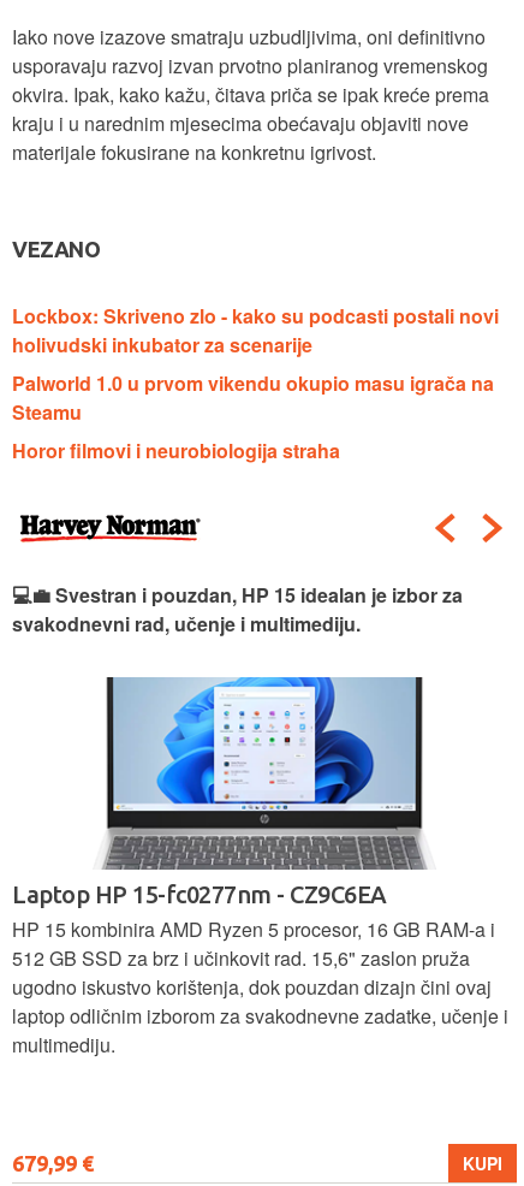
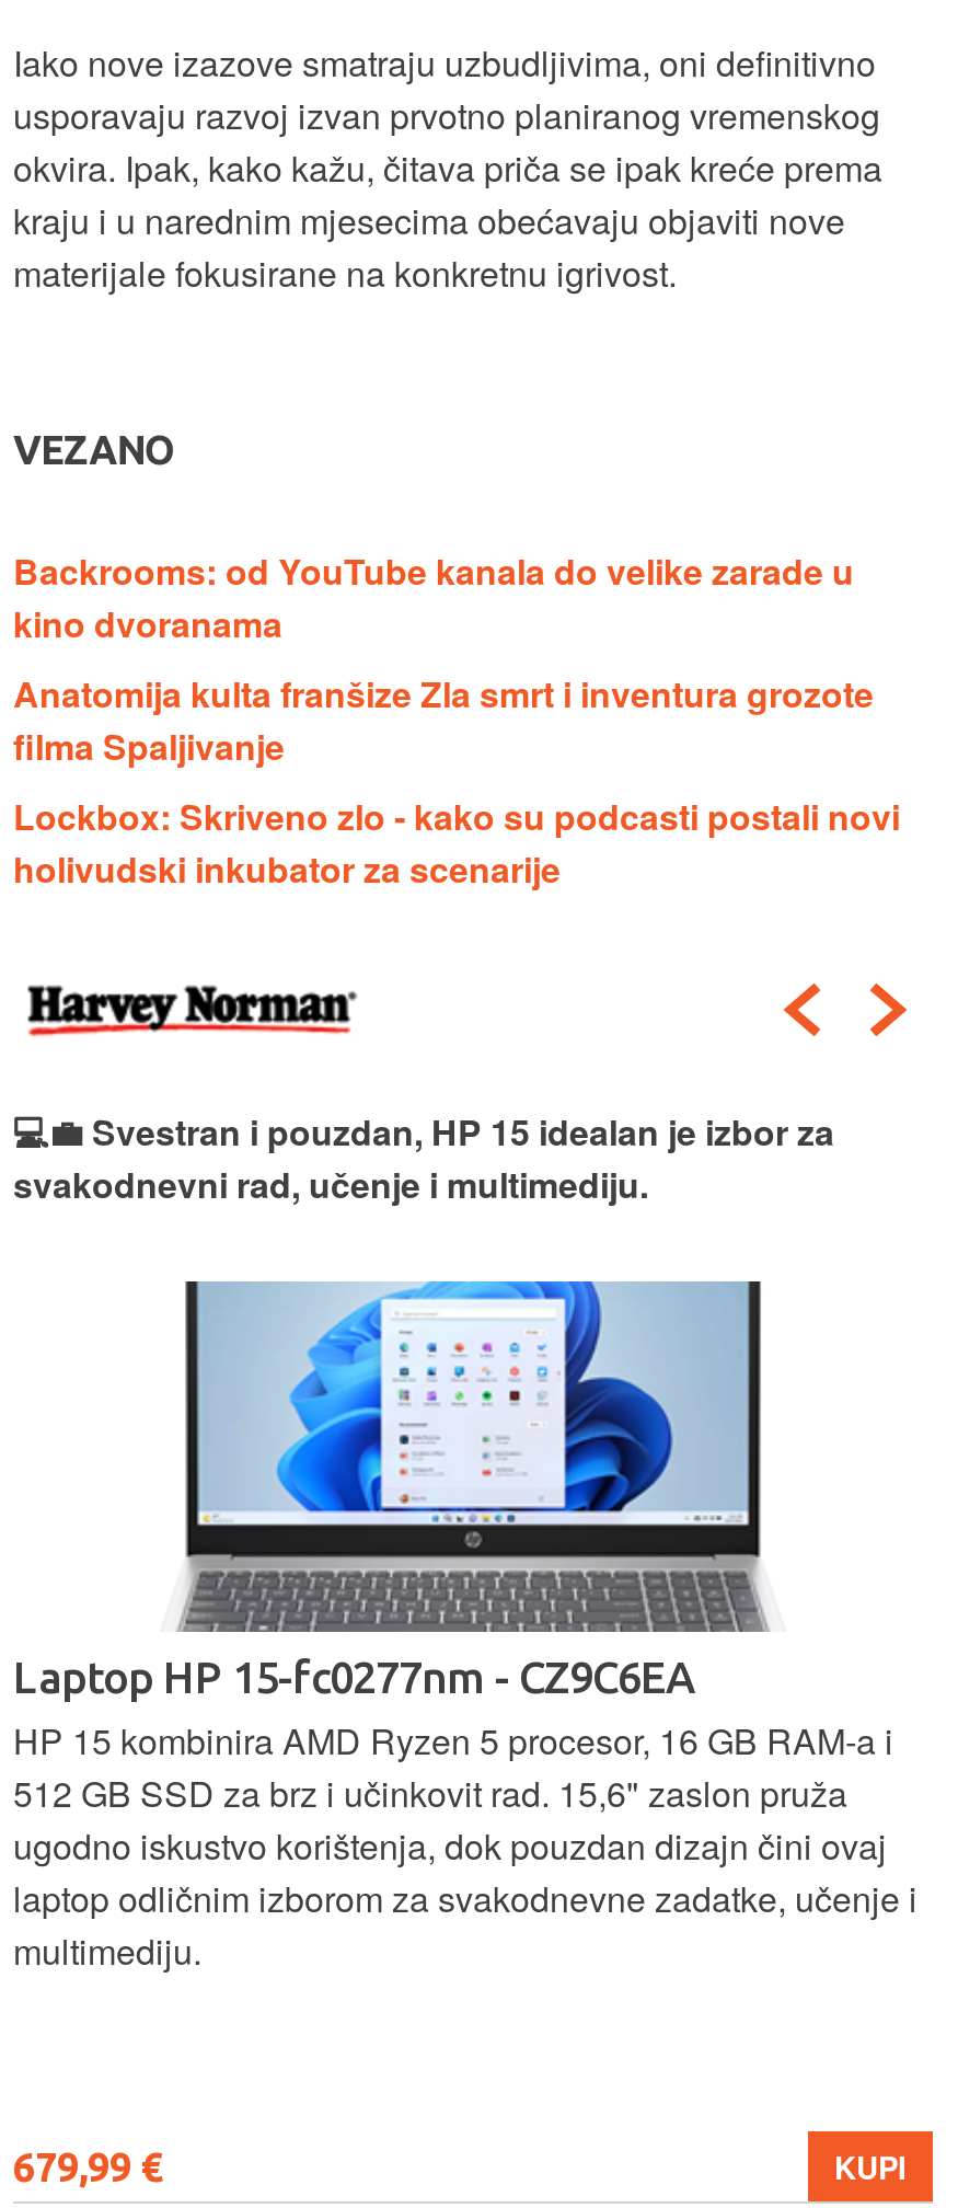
none -> [13,545,874,771] Backrooms: od YouTube kanala do velike zarade u | kino dvoranama | Anatomija kulta franšize Zla smrt i inventura grozote | filma Spaljivanje
moved [12,302,499,358] -> [13,790,900,893]: Lockbox: Skriveno zlo - kako su podcasti postali novi | holivudski inkubator za scenarije
[12,369,494,464] Palworld 1.0 u prvom vikendu okupio masu igrača na | Steamu | Horor filmovi i neurobiologija straha -> none

